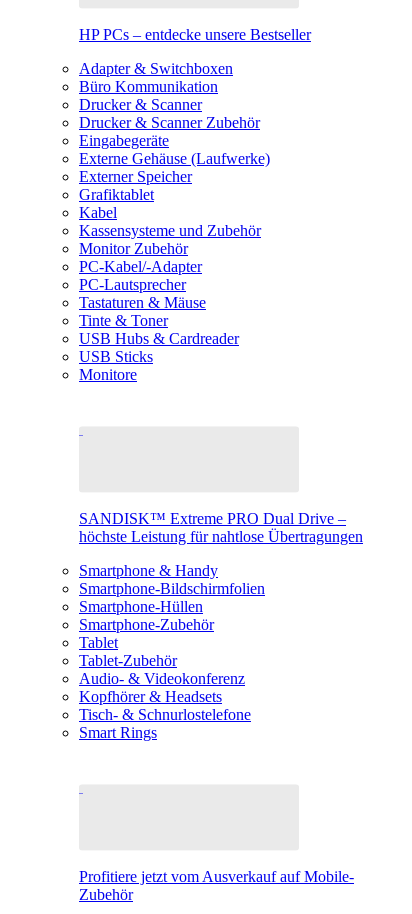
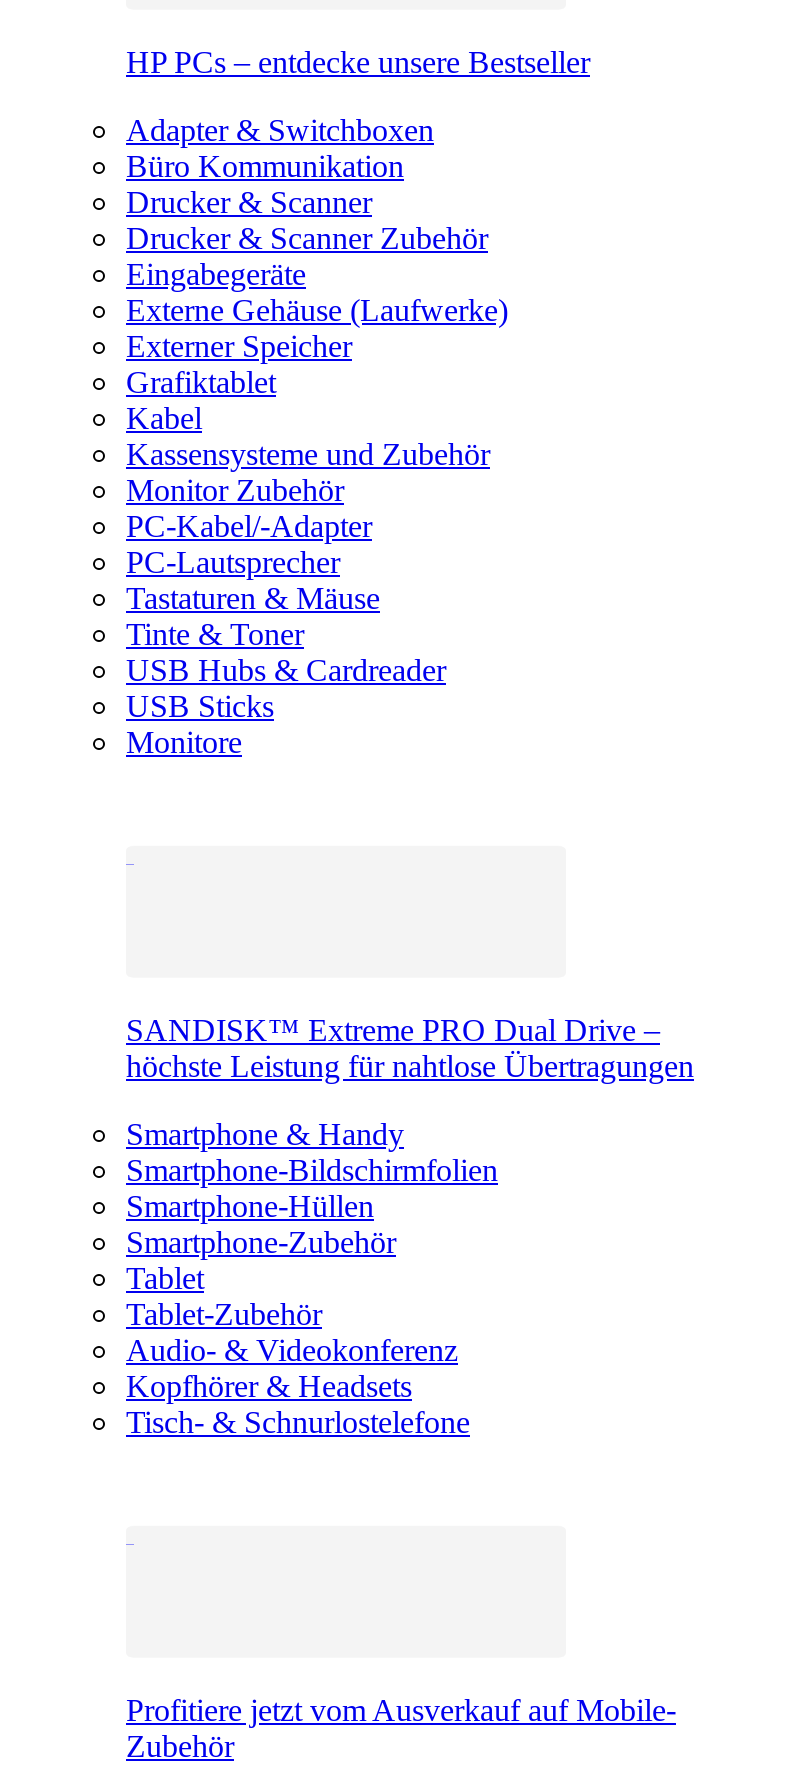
[79,724,157,741] Smart Rings -> none

